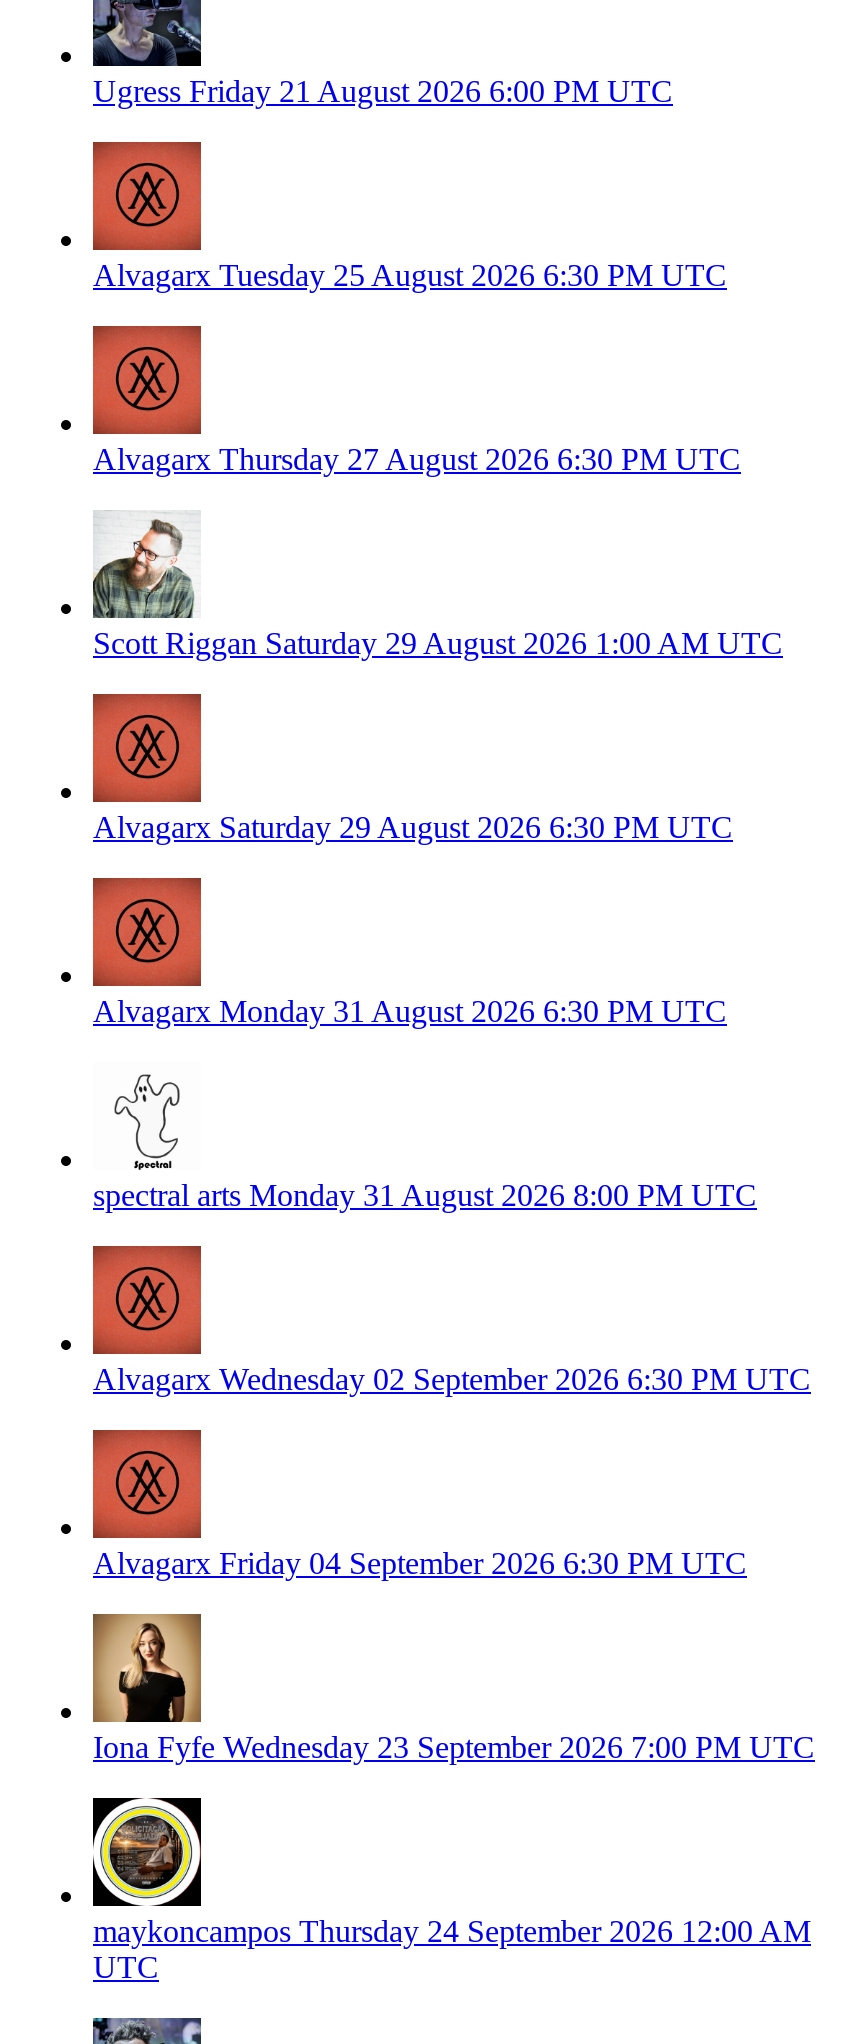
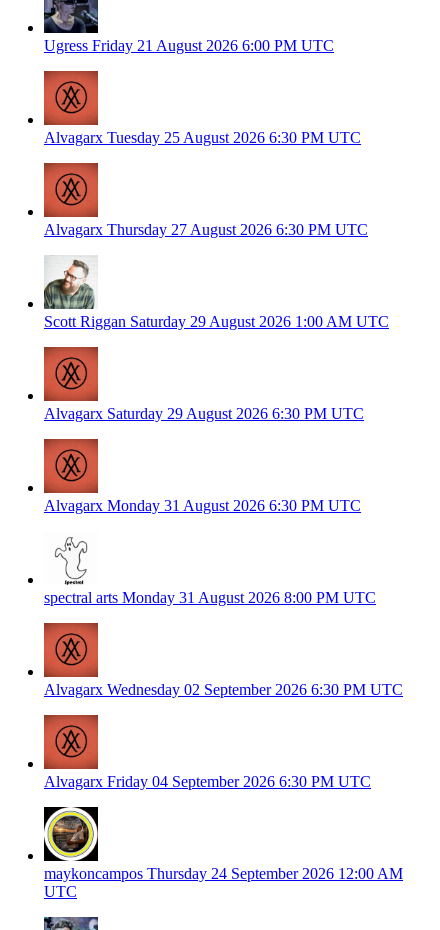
[93,1612,815,1763] [image] | Iona Fyfe Wednesday 23 September 2026 7:00 PM UTC -> none

